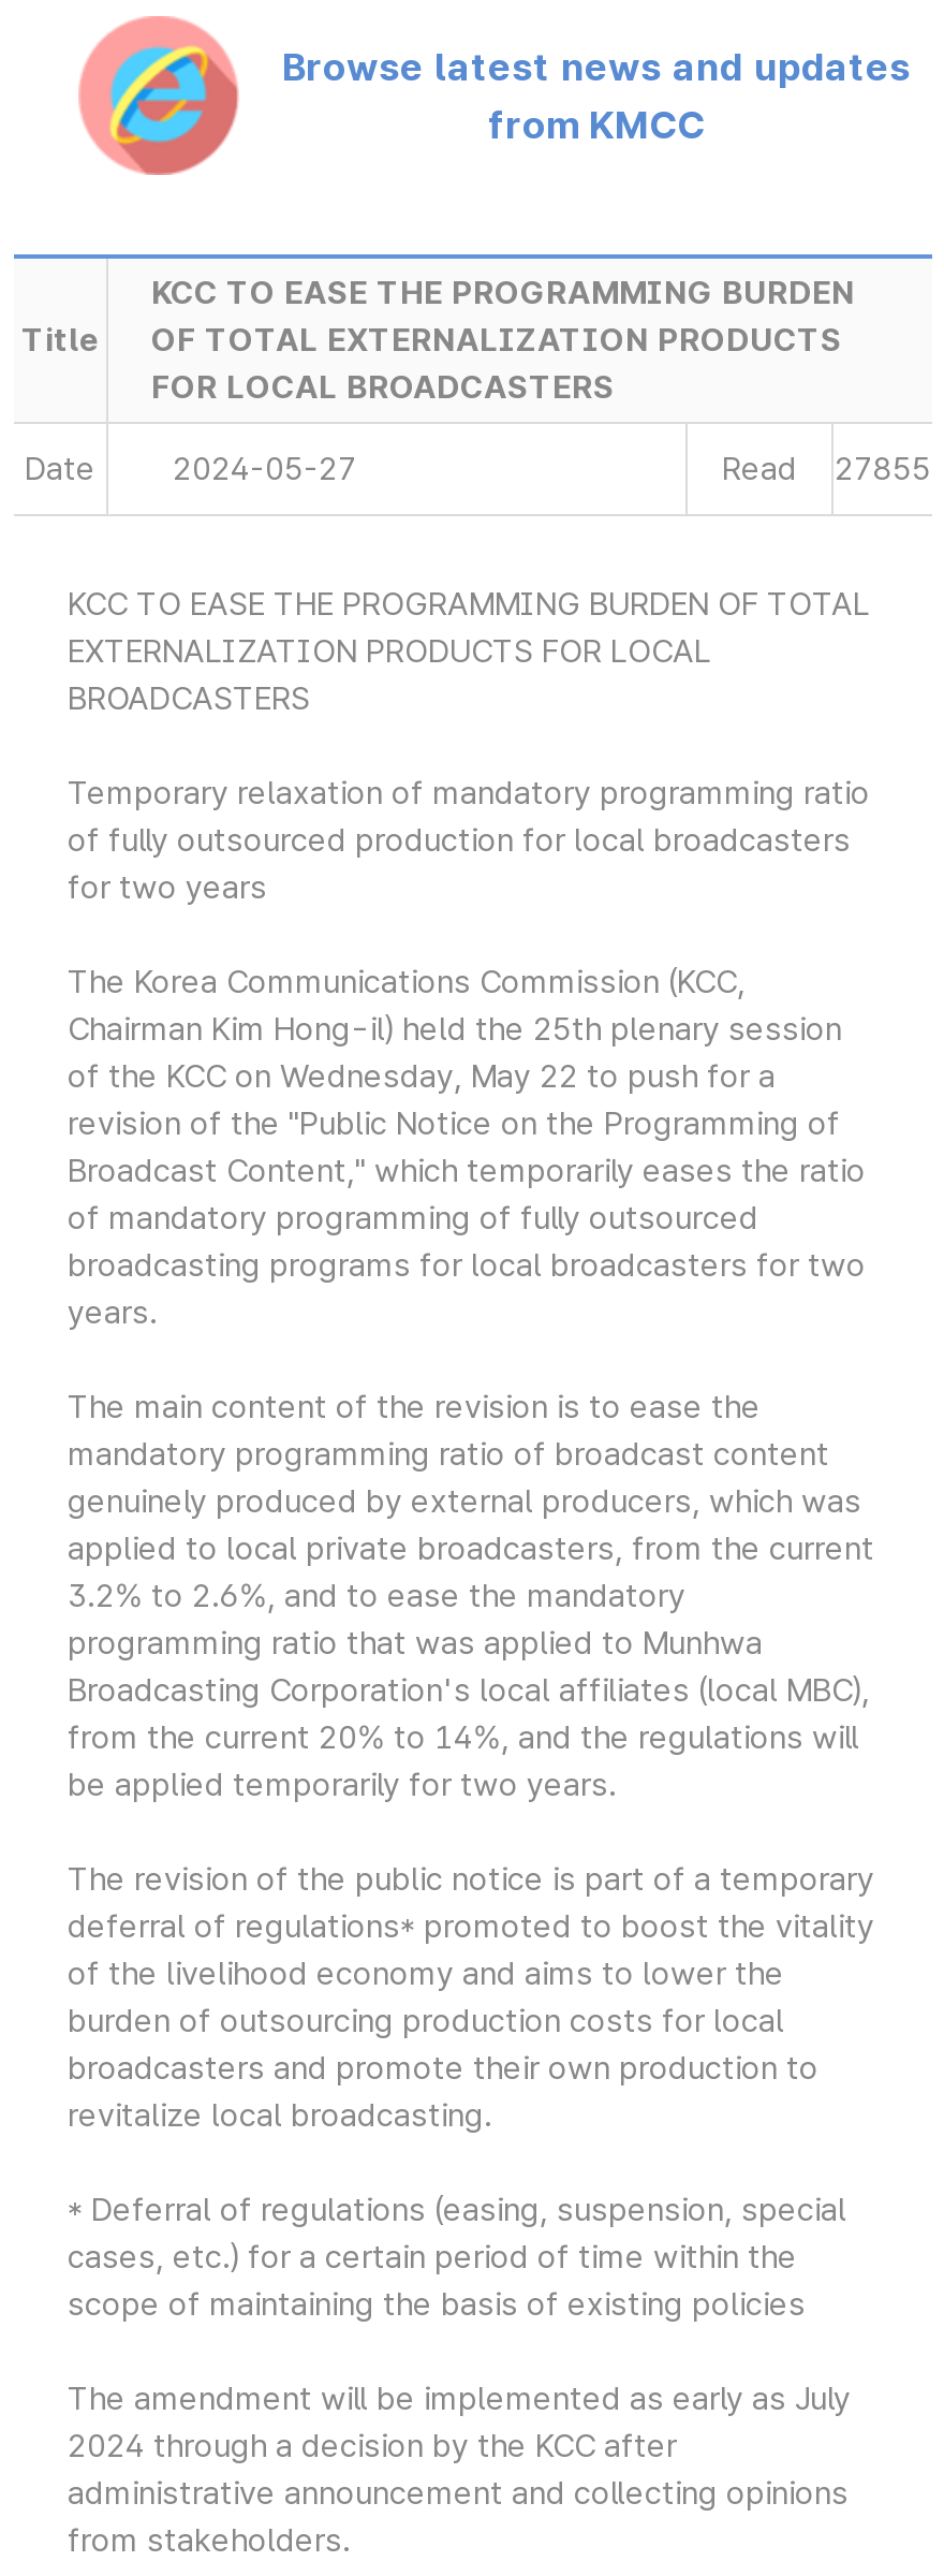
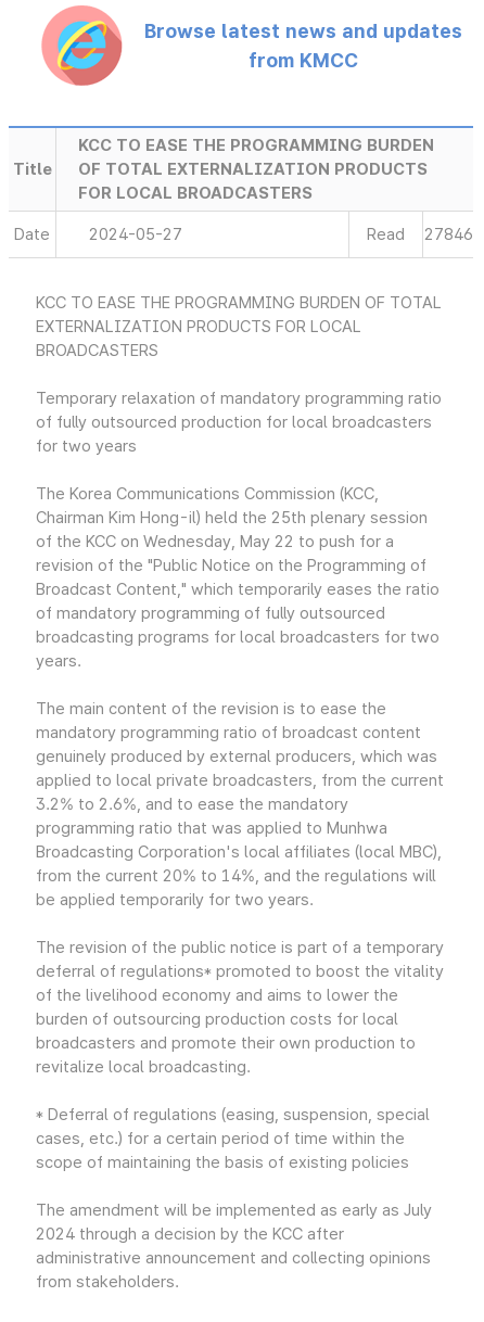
[722,450,931,488] Read 27855 -> [367,225,473,244] Read 27846

